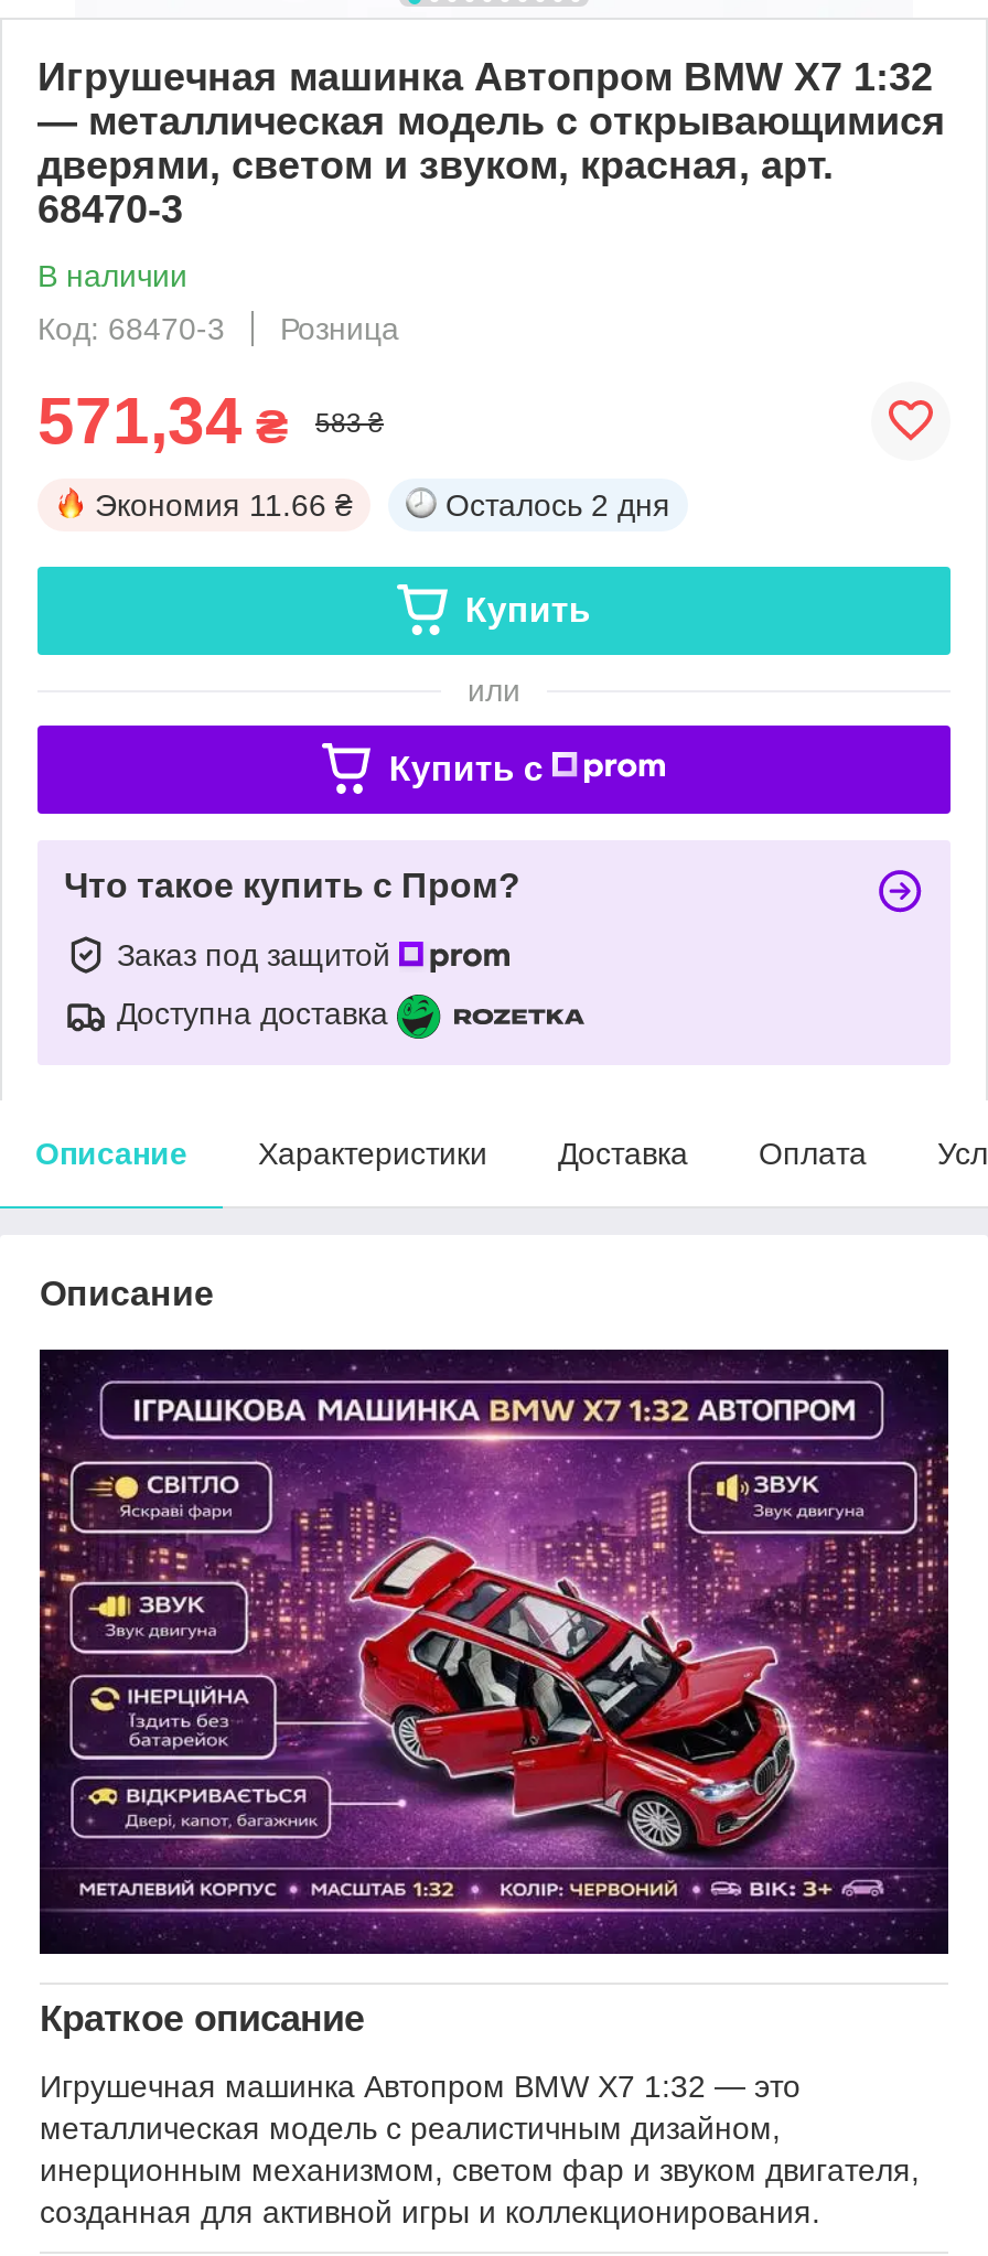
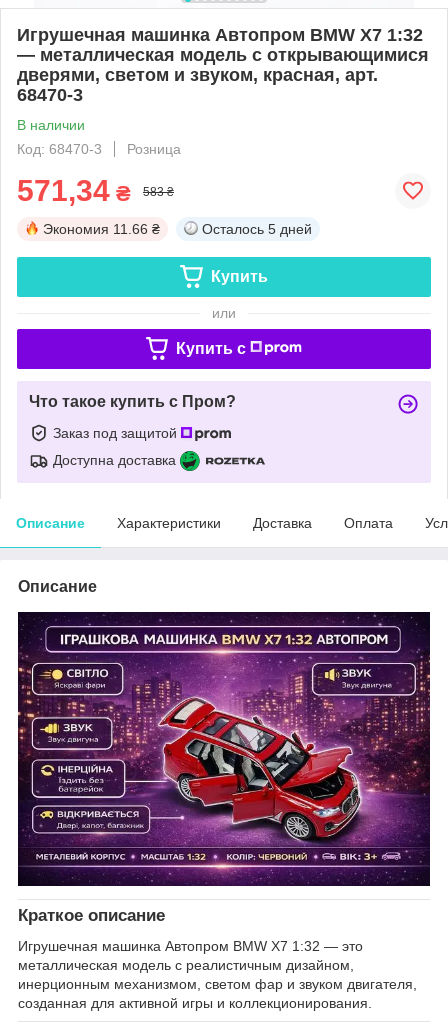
[445,487,670,522] Осталось 2 дня -> [202,221,312,237] Осталось 5 дней

